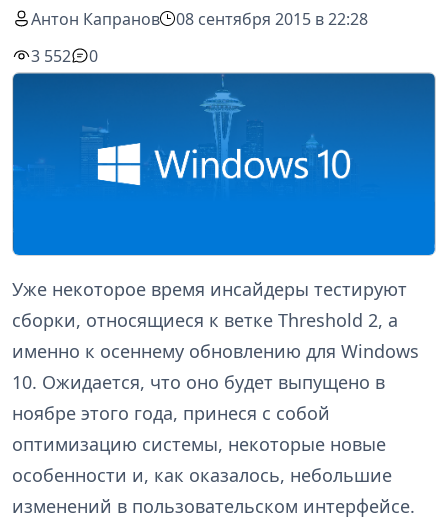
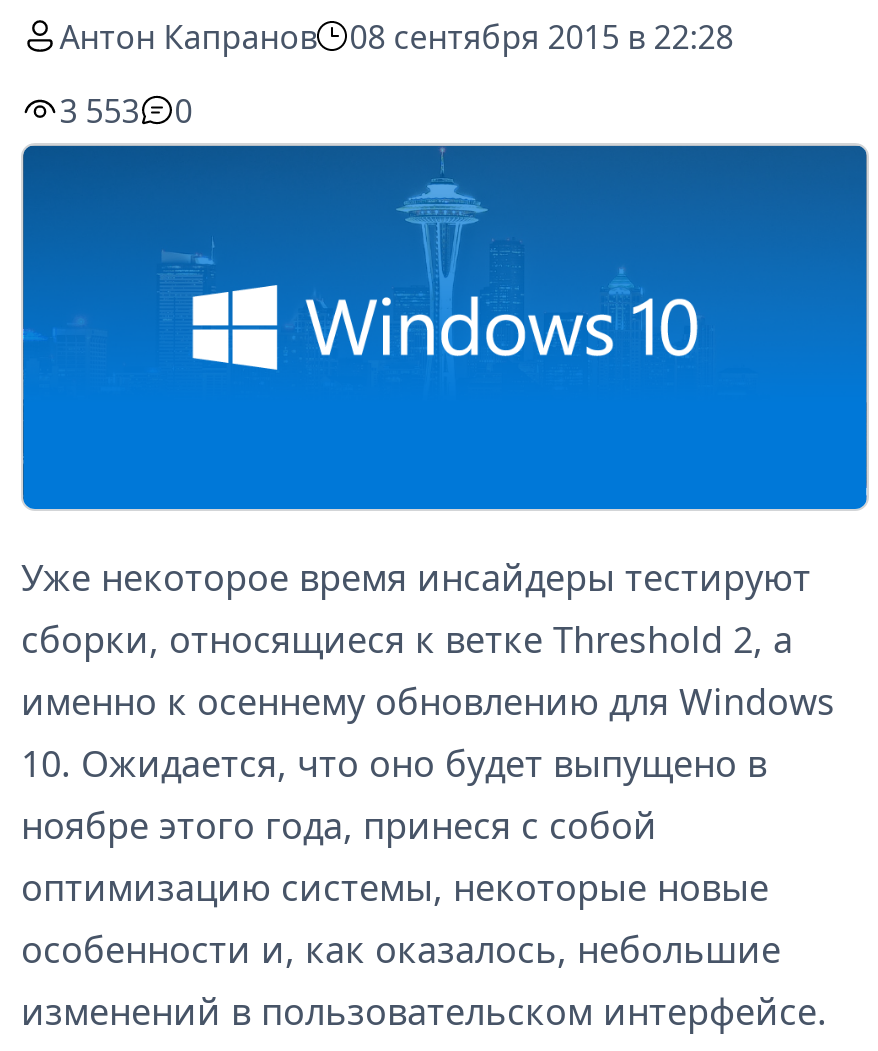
[31,44,98,66] 3 552 0 -> [59,88,193,132] 3 553 0

